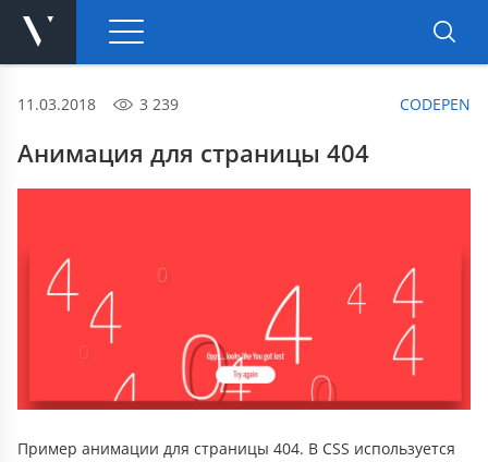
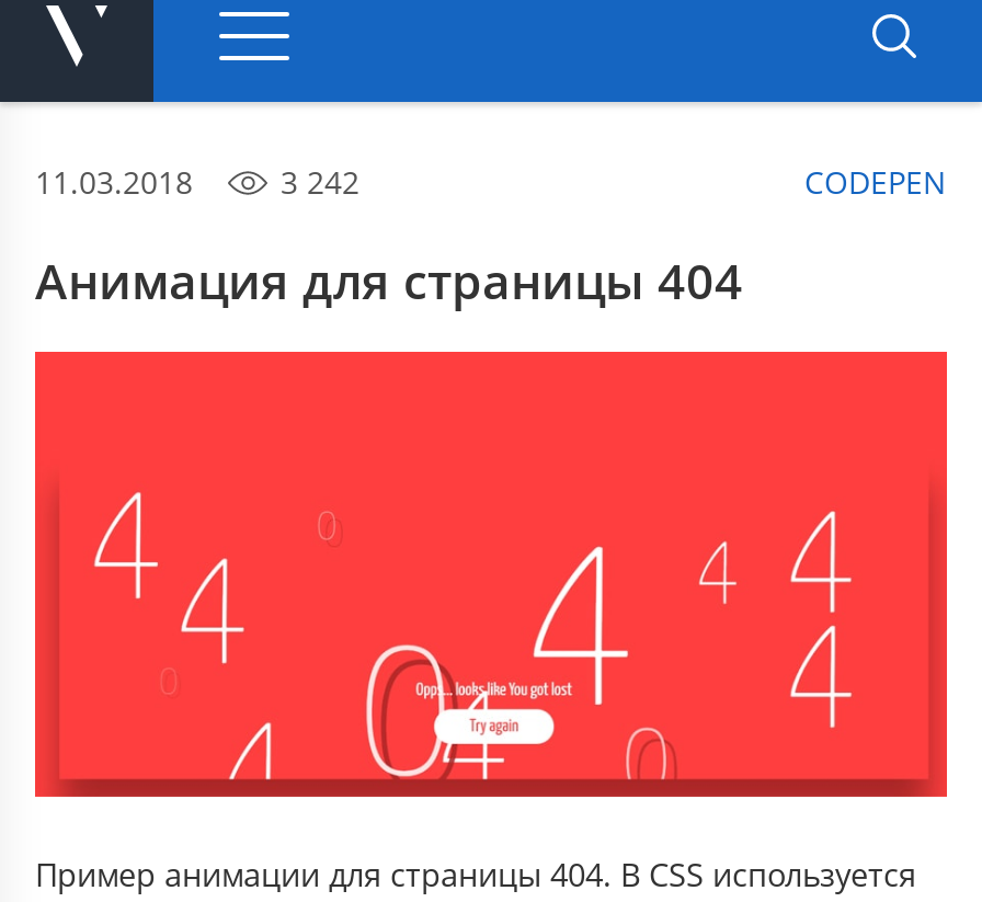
[17,94,179,114] 11.03.2018 3 239 -> [35,161,359,203] 11.03.2018 3 242

